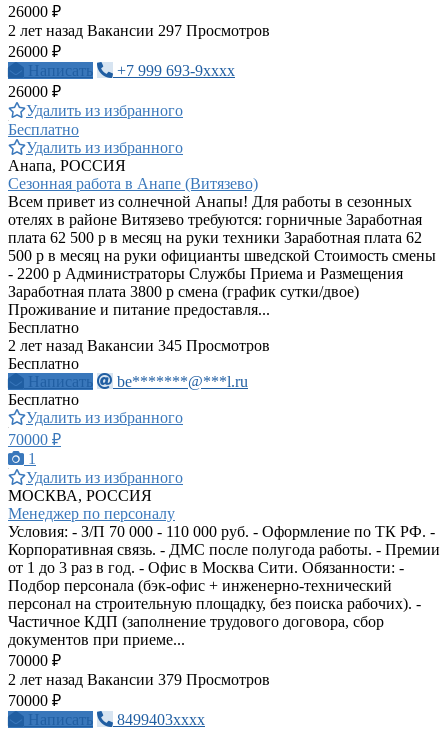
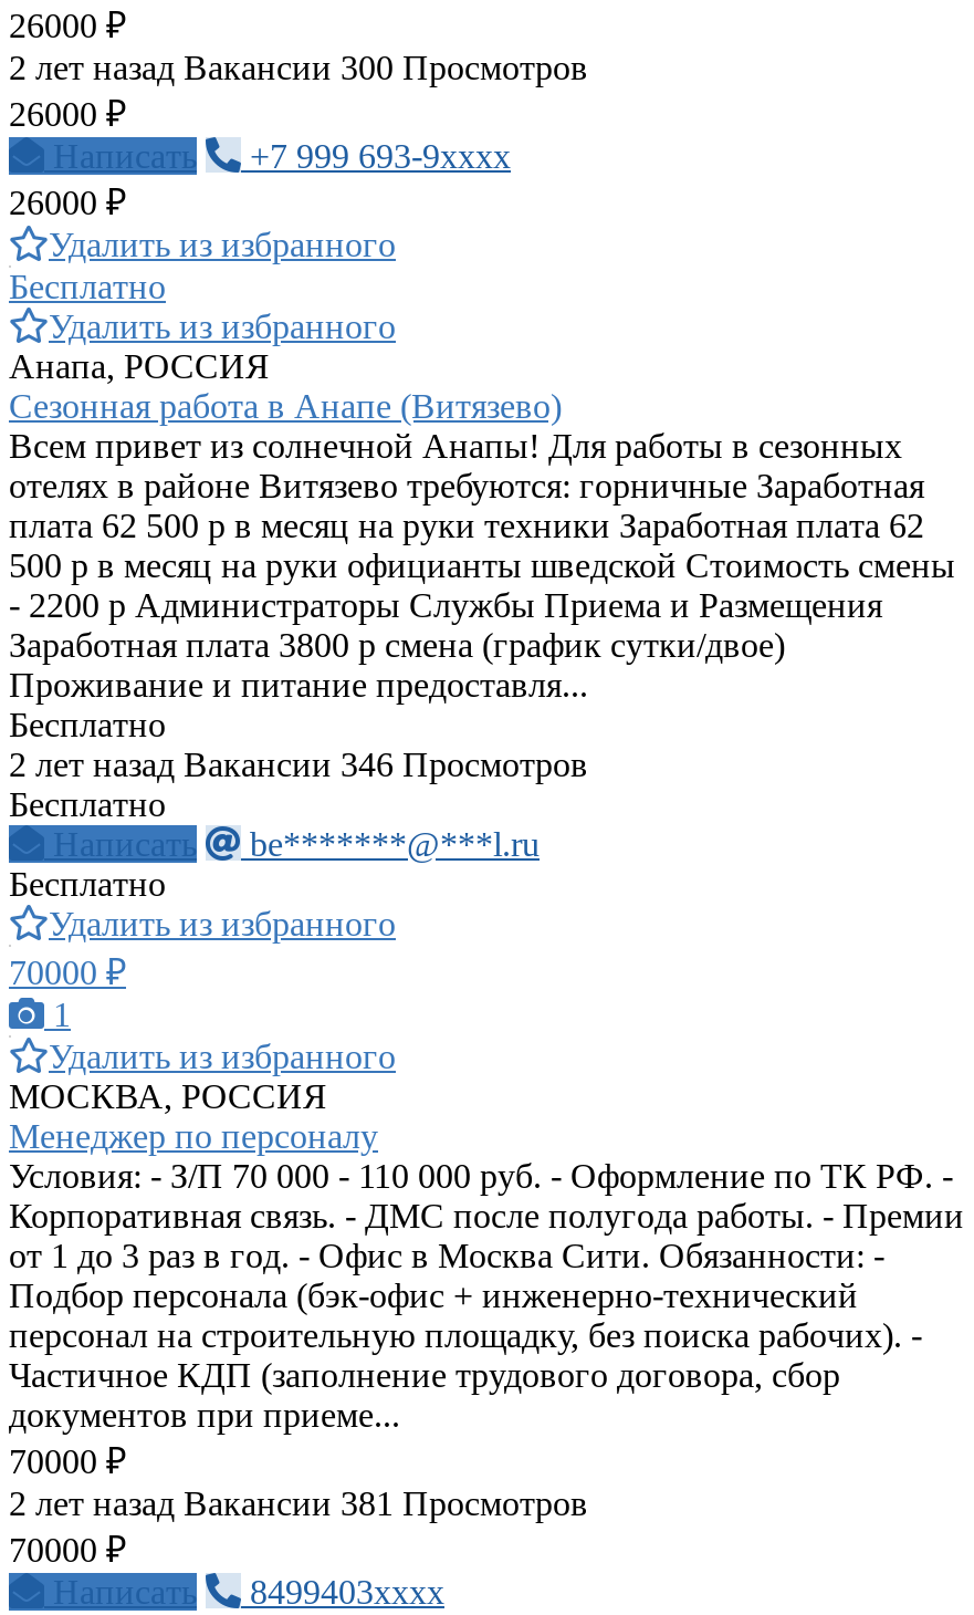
[8,22,270,39] 2 лет назад Вакансии 297 Просмотров -> [9,49,588,86] 2 лет назад Вакансии 300 Просмотров
[8,337,270,354] 2 лет назад Вакансии 345 Просмотров -> [9,746,588,783] 2 лет назад Вакансии 346 Просмотров
[8,671,270,688] 2 лет назад Вакансии 379 Просмотров -> [9,1484,588,1522] 2 лет назад Вакансии 381 Просмотров

